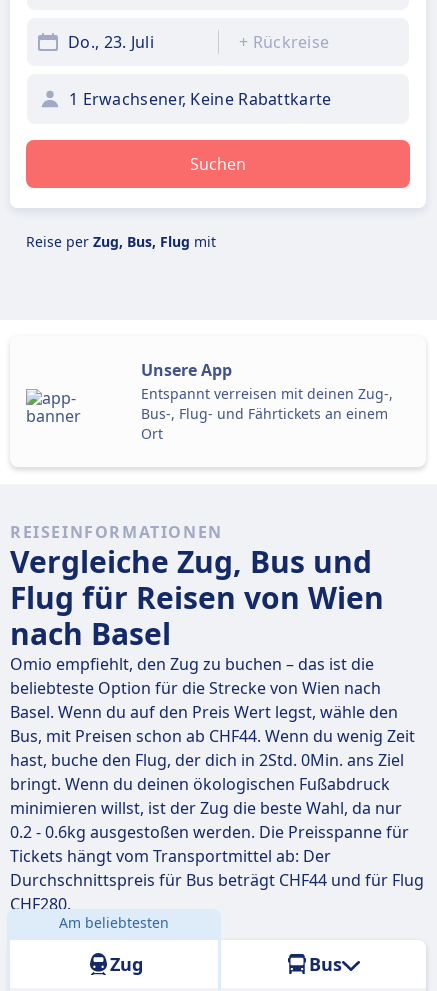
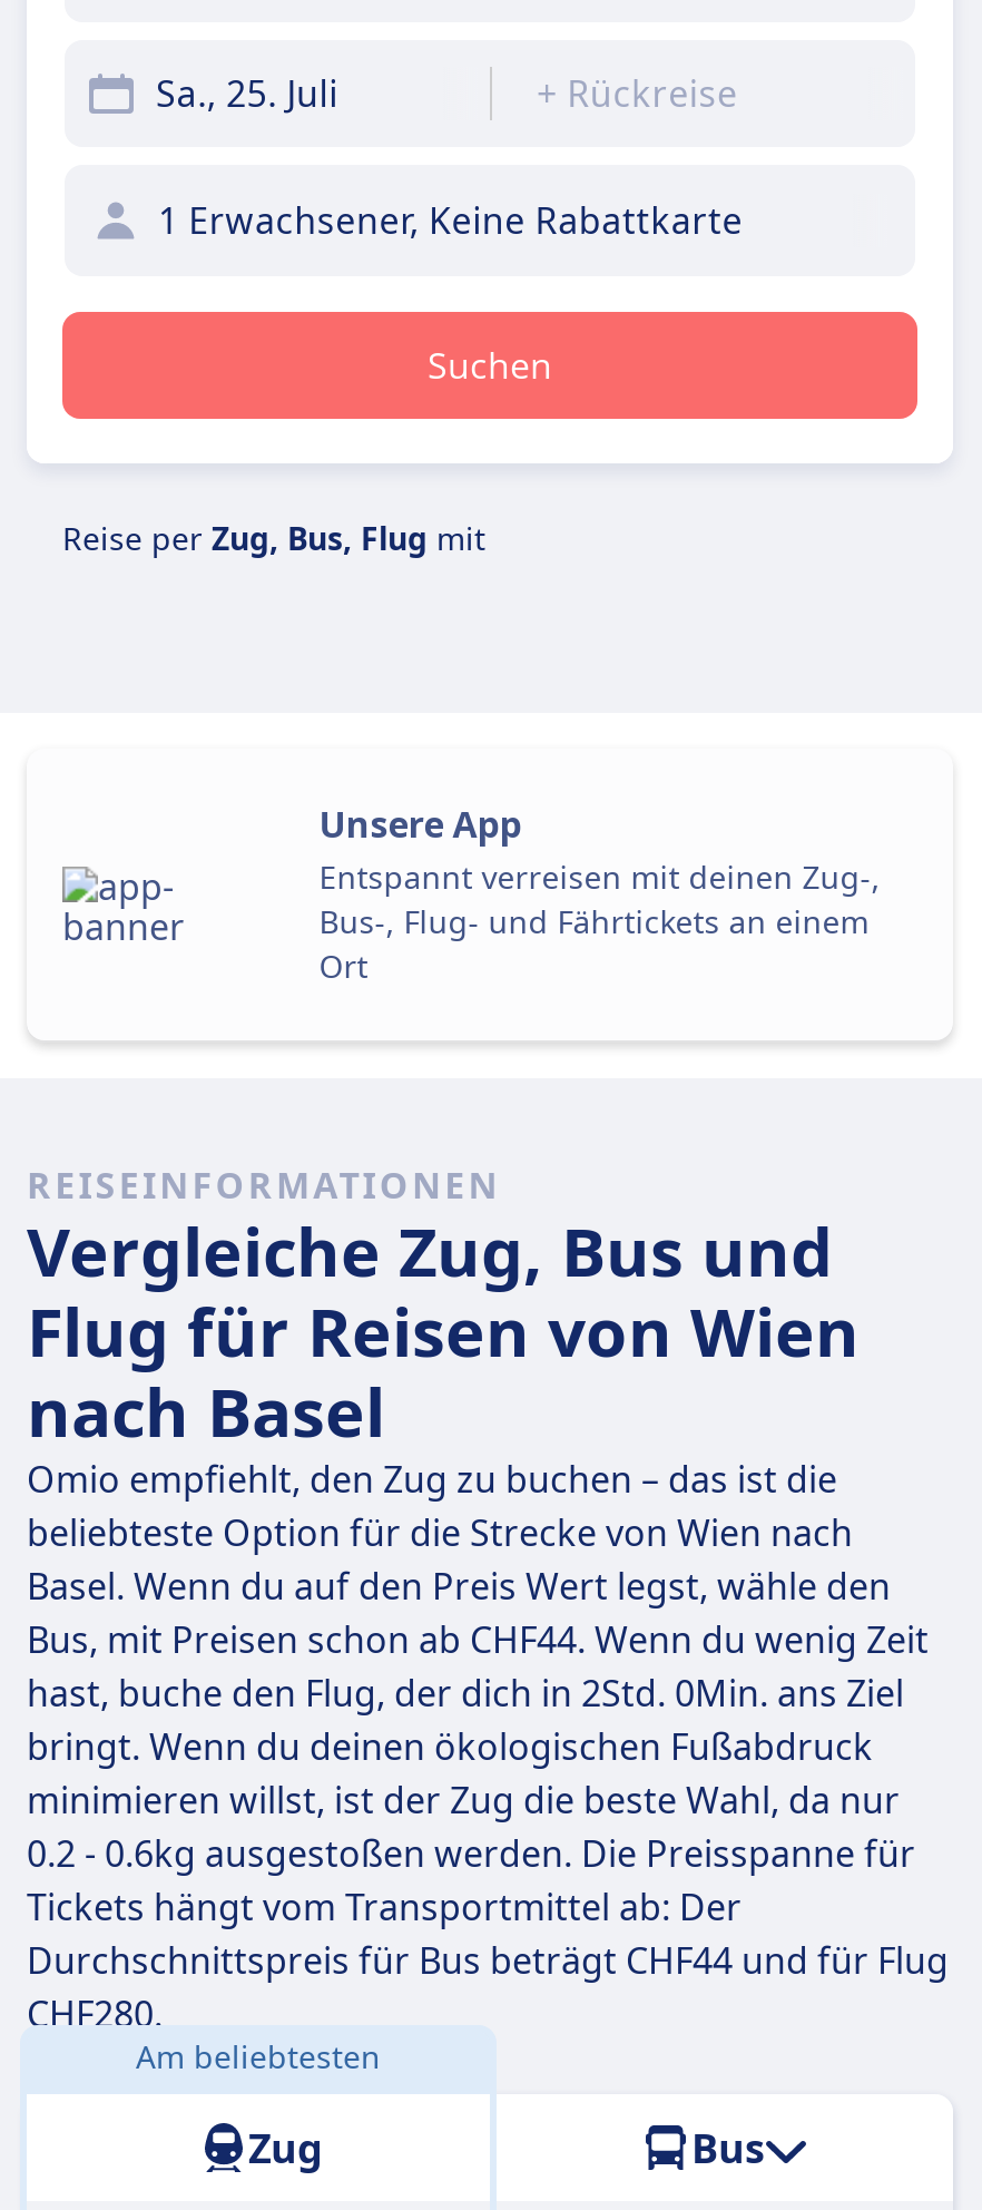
[68,31,154,53] Do., 23. Juli -> [156,69,338,118] Sa., 25. Juli

